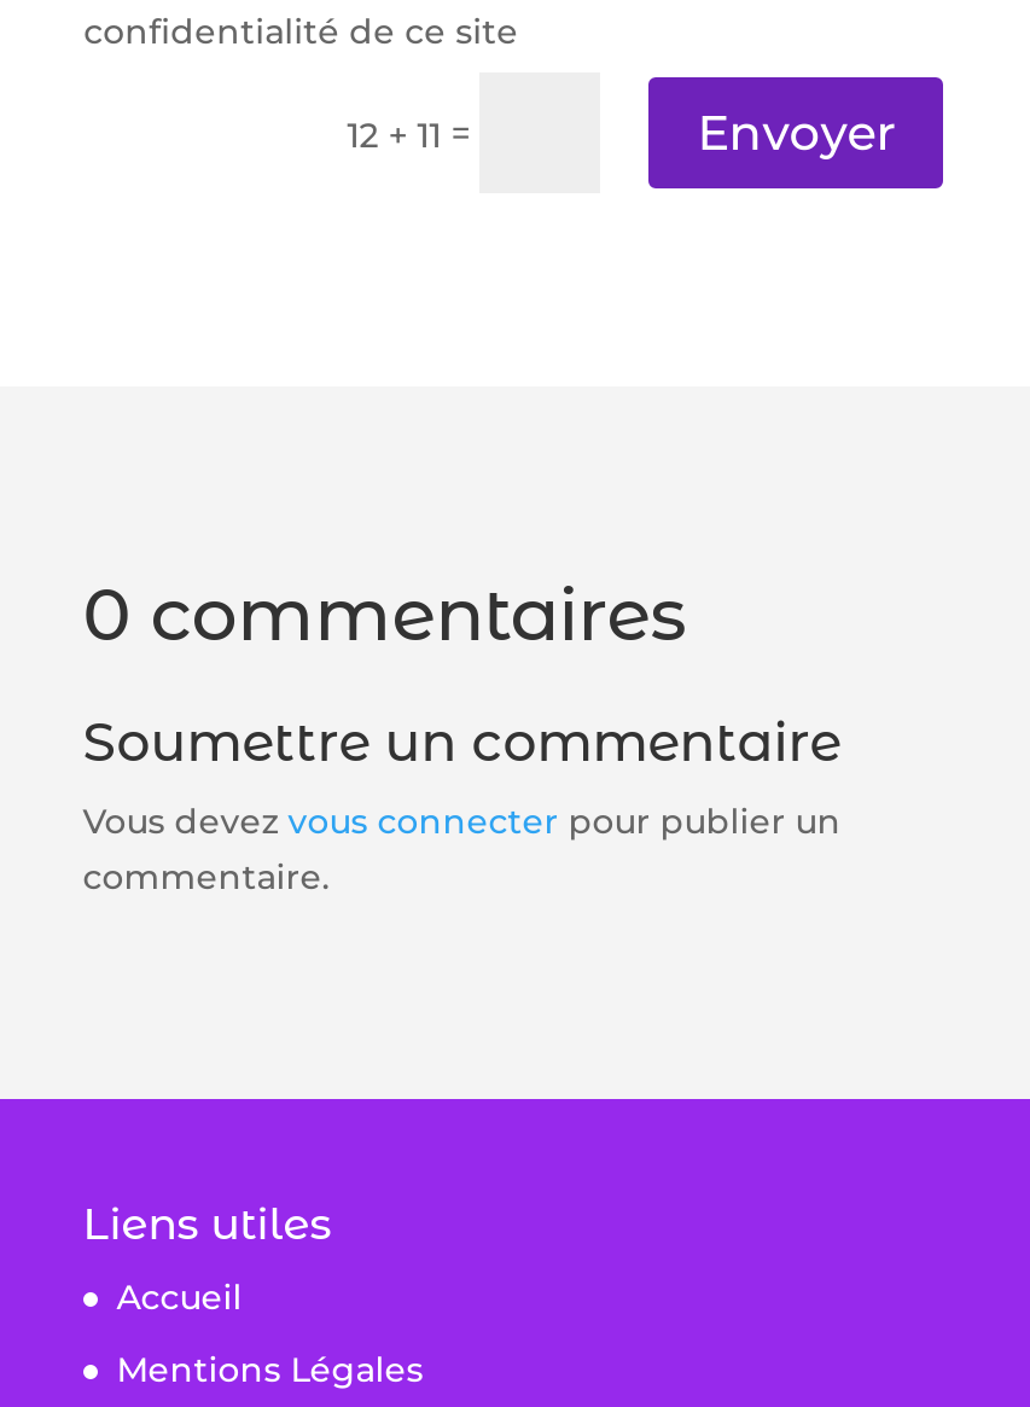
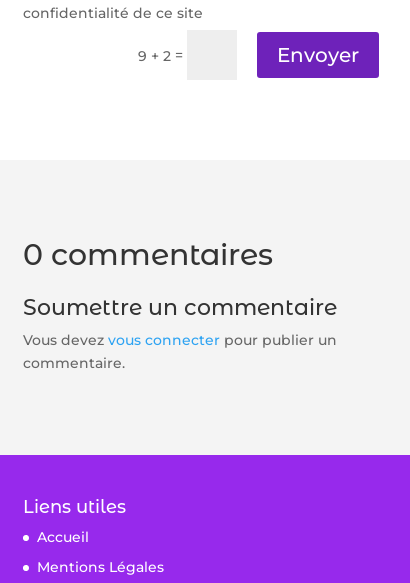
[347,112,480,158] 12 + 11 = -> [138,46,187,65] 9 + 2 =

